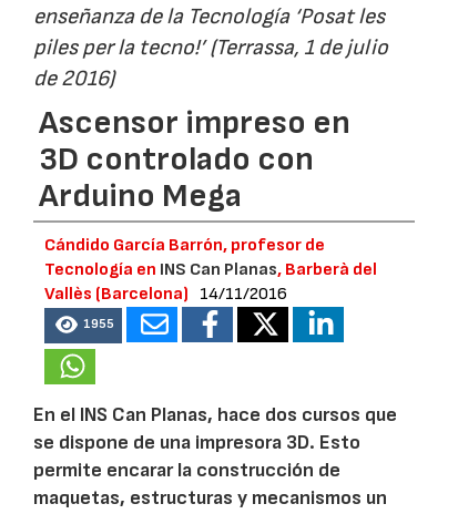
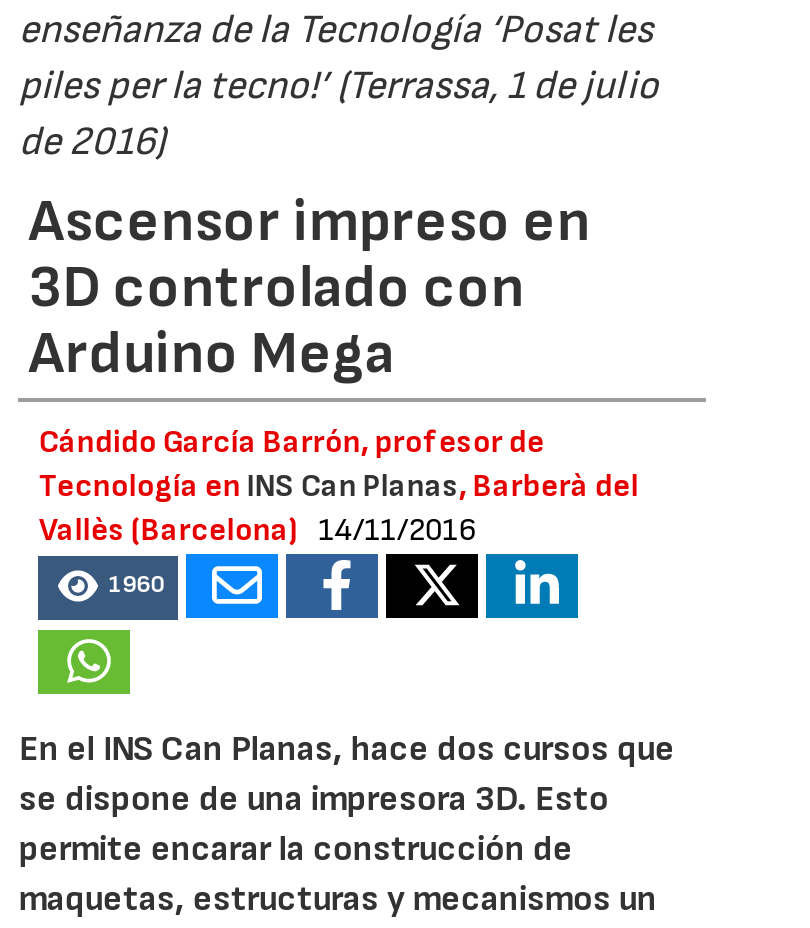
[84,316,115,332] 1955 -> [109,570,165,600] 1960

